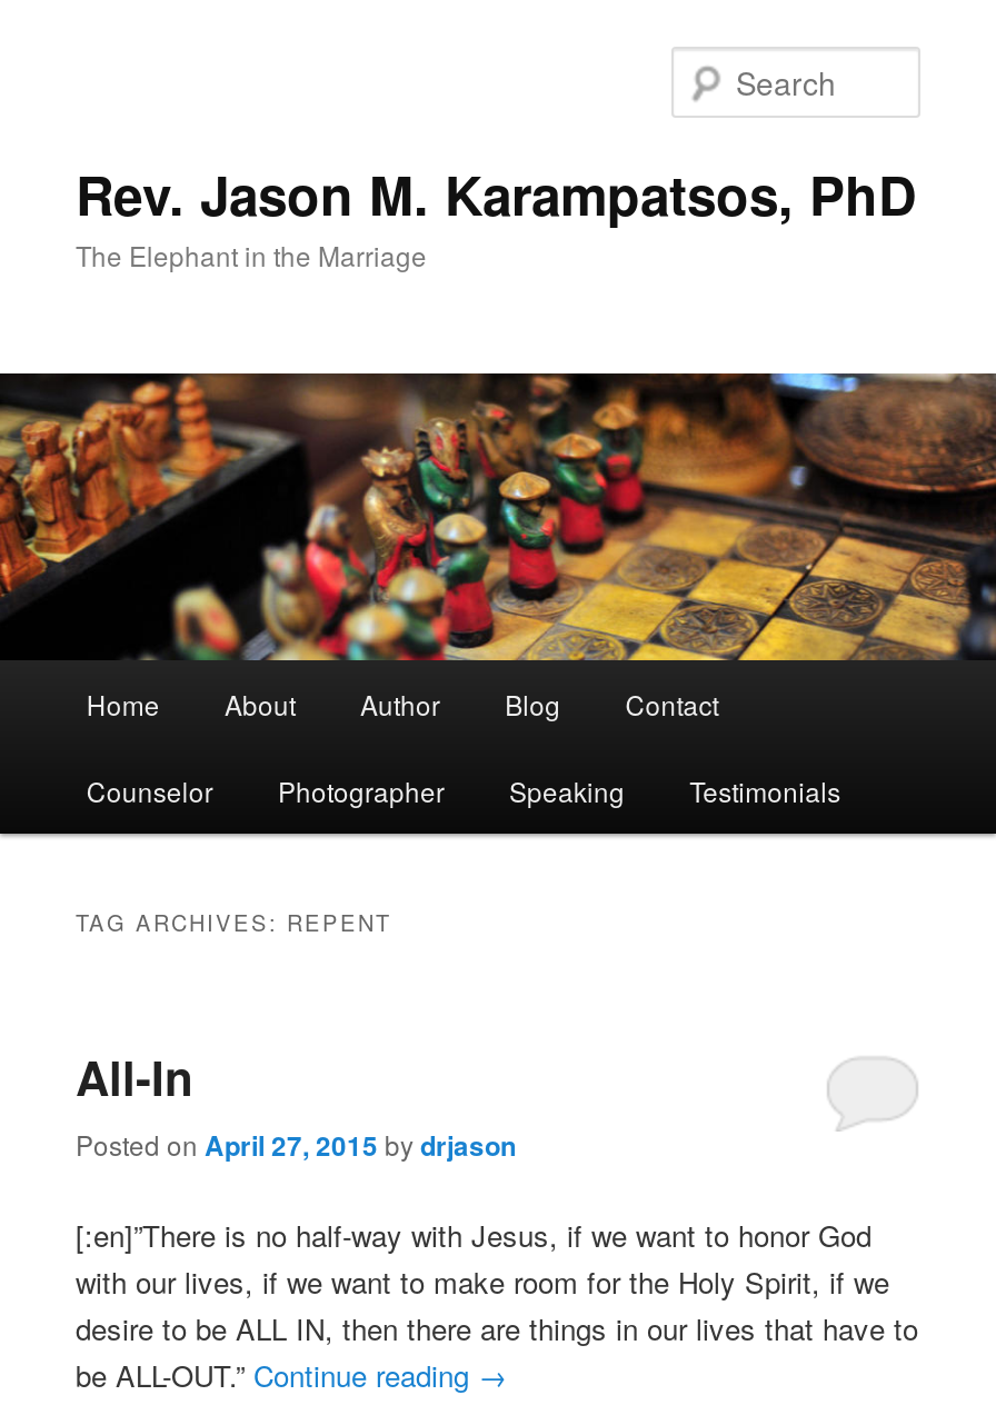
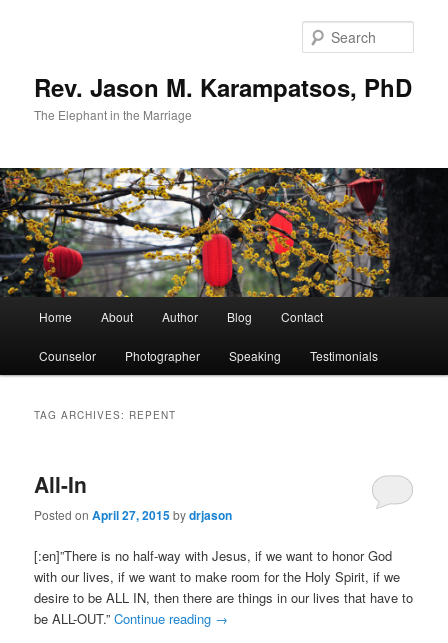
[7,371,989,662] [image] -> [3,167,445,298] [image]

